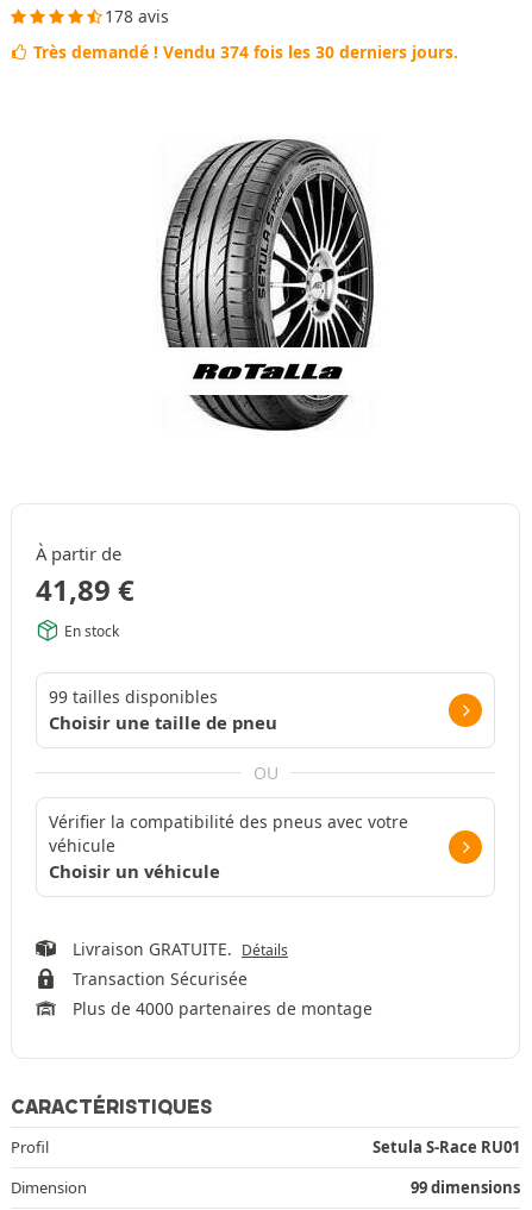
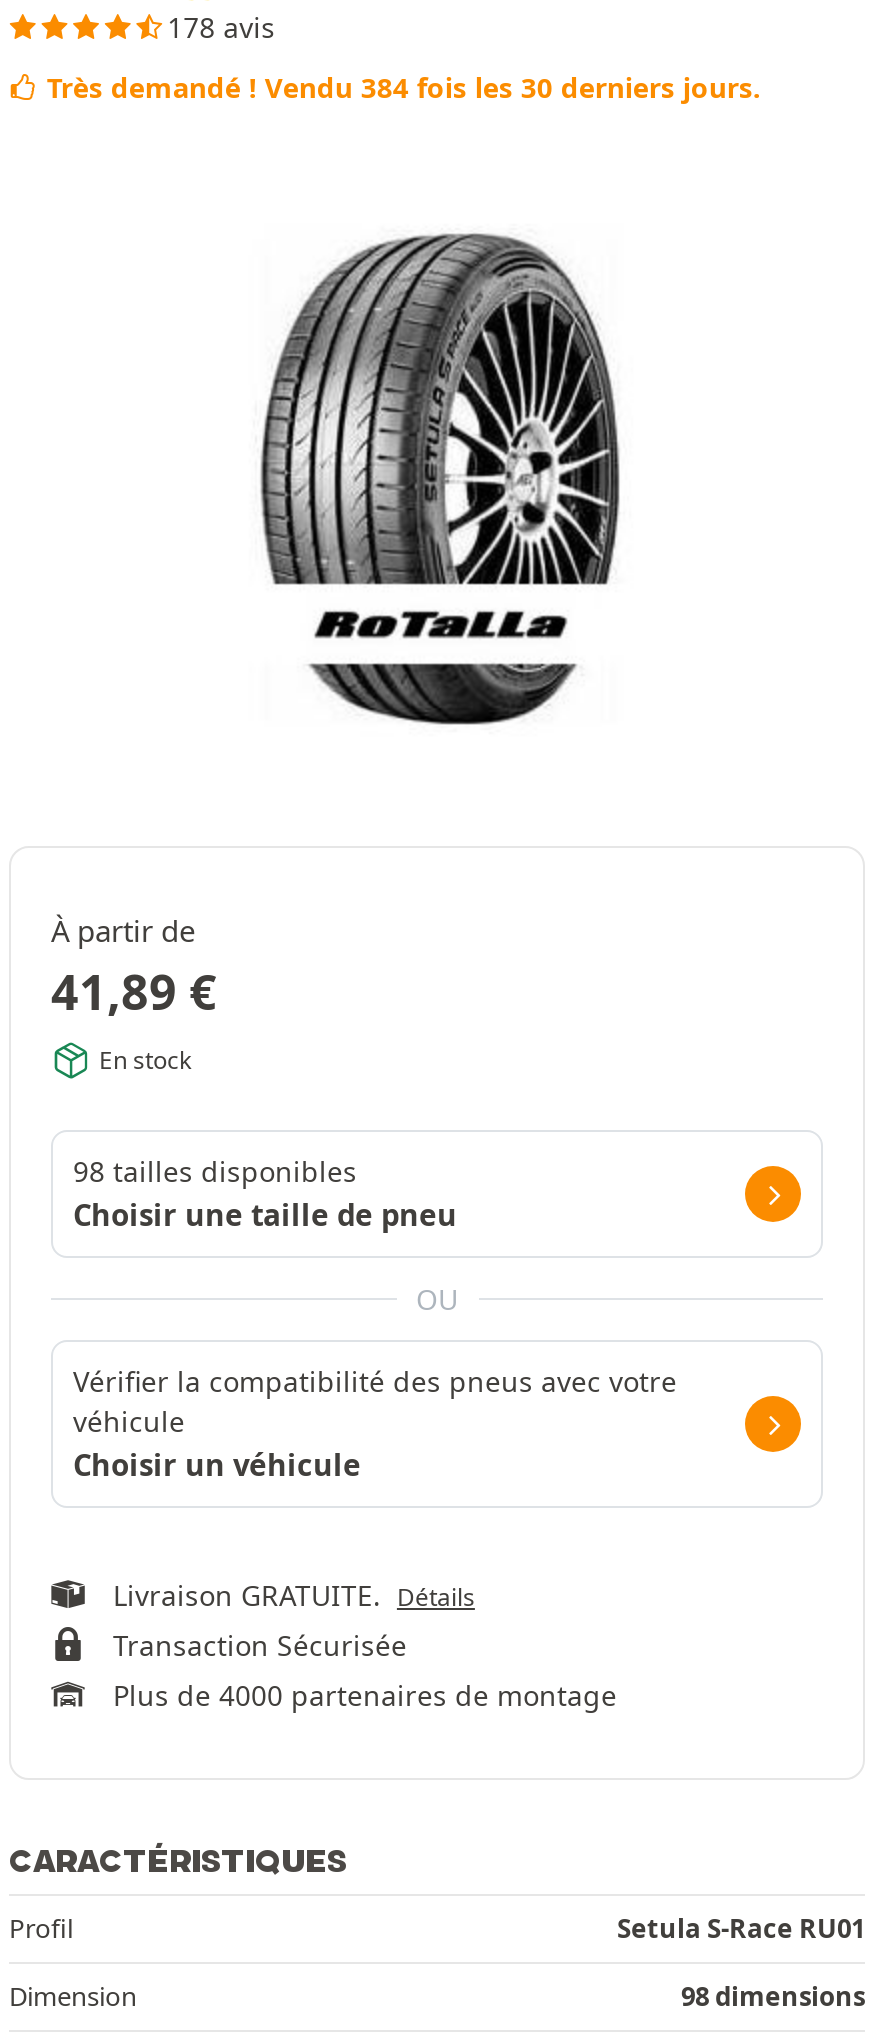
[33,40,458,62] Très demandé ! Vendu 374 fois les 30 derniers jours. -> [47,67,761,105] Très demandé ! Vendu 384 fois les 30 derniers jours.
[49,685,218,707] 99 tailles disponibles -> [73,1151,357,1189] 98 tailles disponibles
[411,1176,520,1198] 99 dimensions -> [681,1977,865,2013] 98 dimensions

